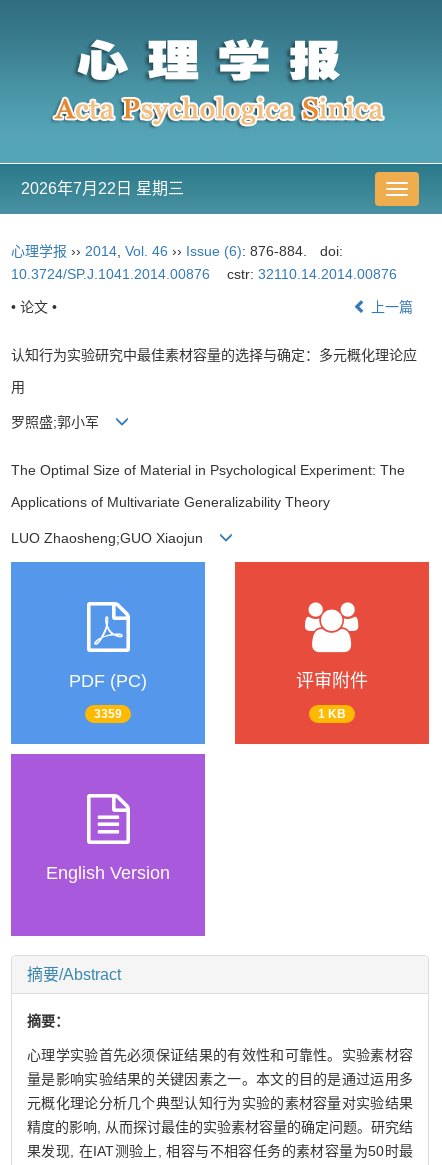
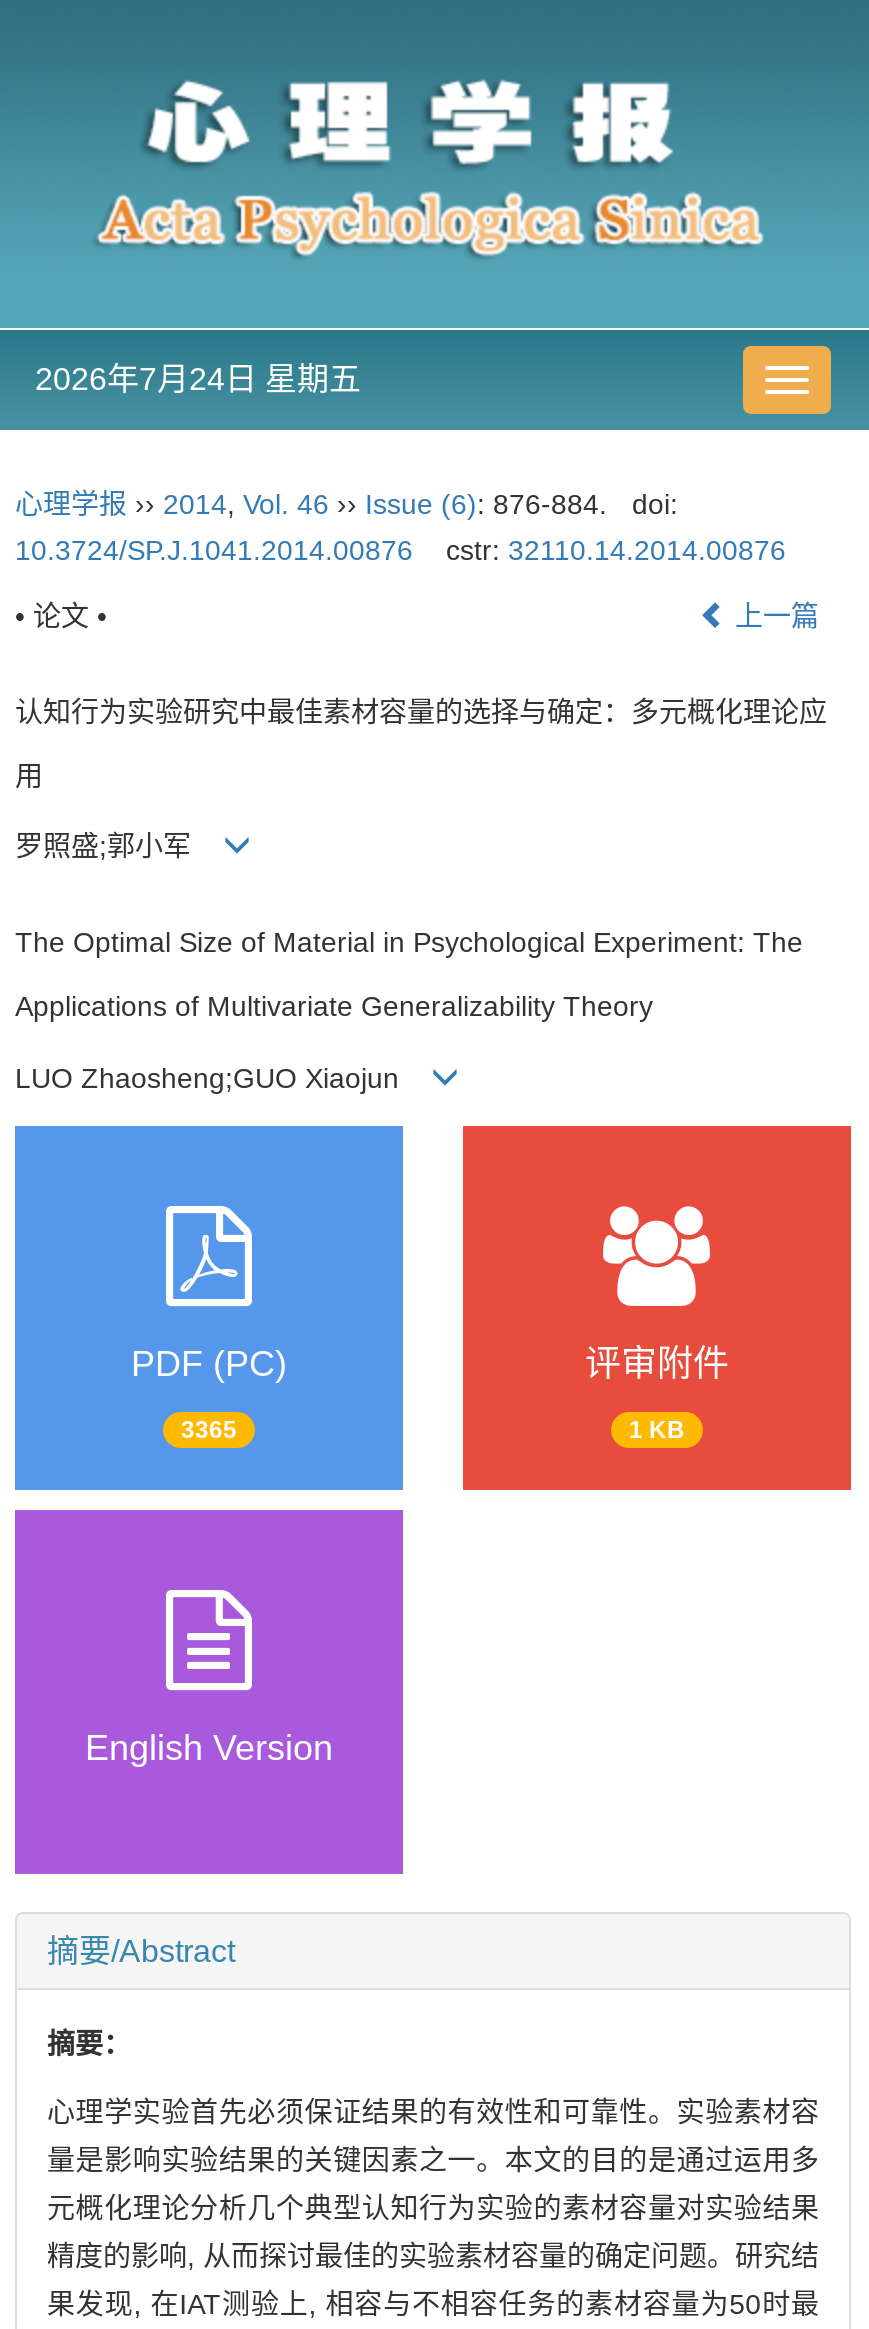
[21,180,184,197] 2026年7月22日 星期三 -> [35,362,361,396] 2026年7月24日 星期五
[94,706,122,720] 3359 -> [181,1415,237,1443] 3365

